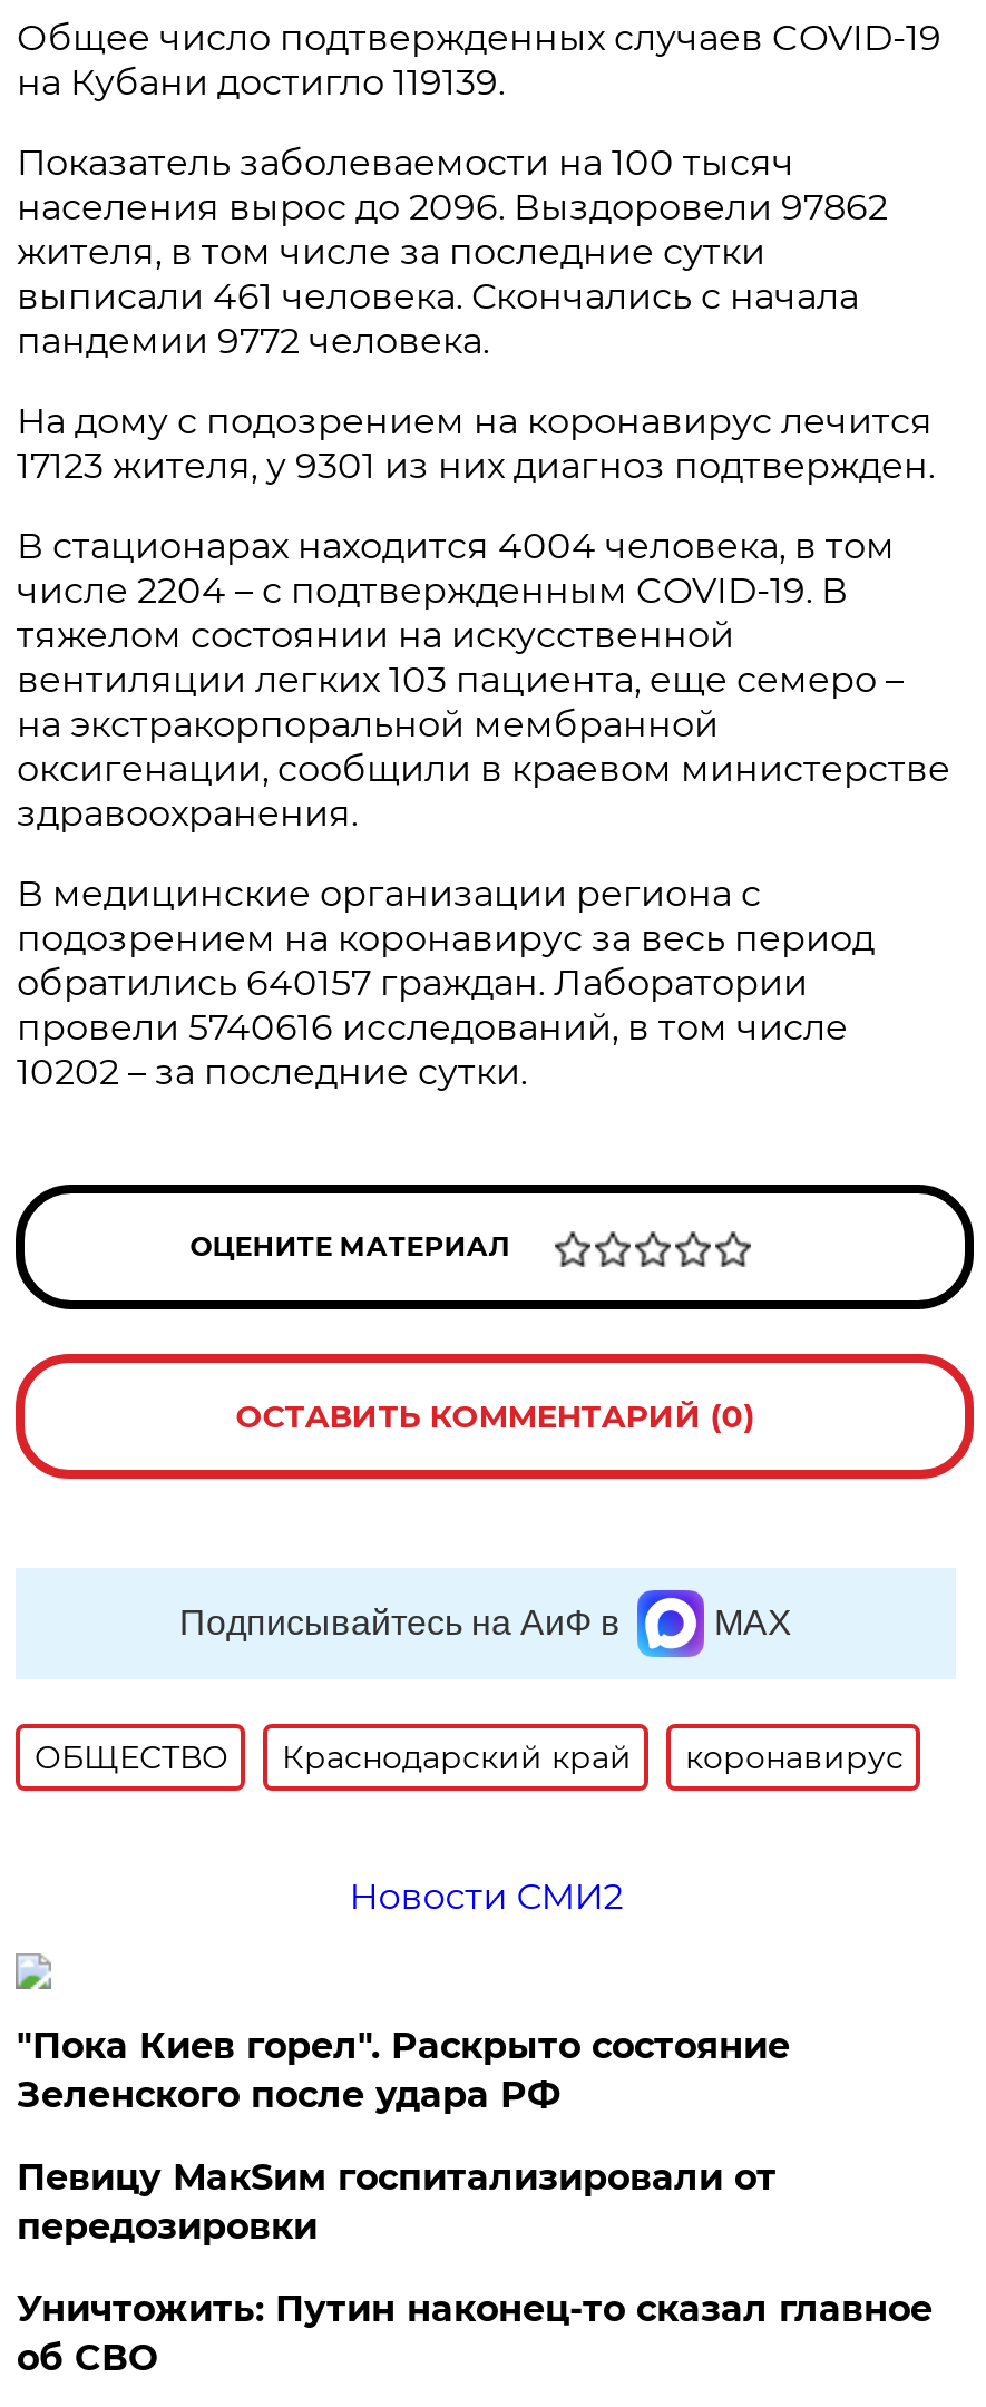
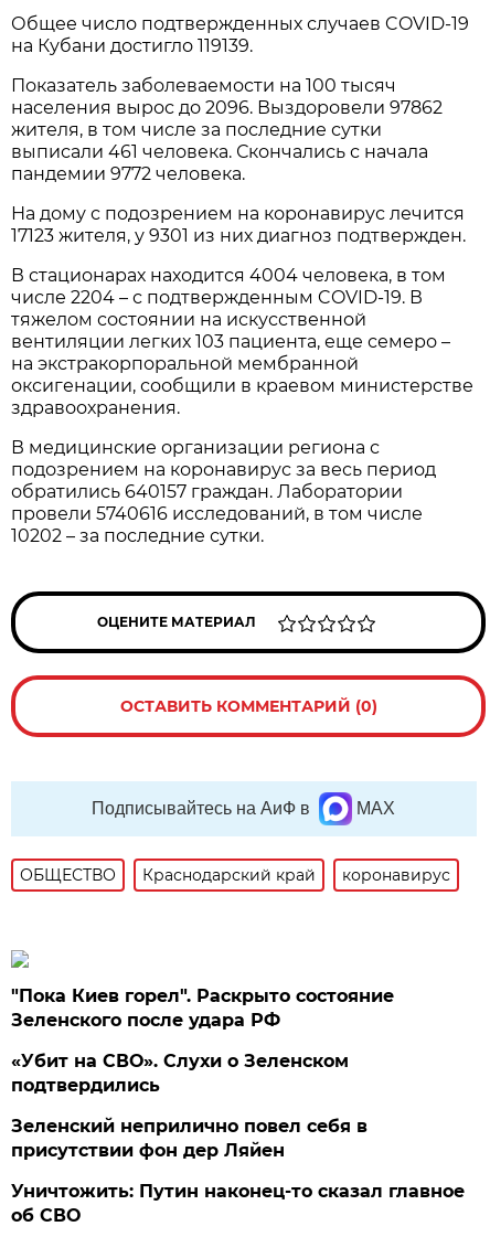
[349,1876,623,1919] Новости СМИ2 -> none
moved [16,2026,790,2117] -> [11,986,394,1031]: "Пока Киев горел". Раскрыто состояние | Зеленского после удара РФ
[16,2157,776,2249] Певицу МакSим госпитализировали от | передозировки -> [11,1051,368,1161] «Убит на СВО». Слухи о Зеленском | подтвердились | Зеленский неприлично повел cебя в | присутствии фон дер Ляйен

